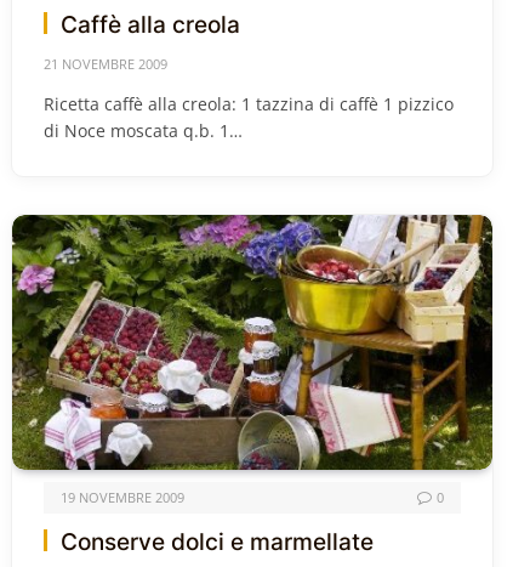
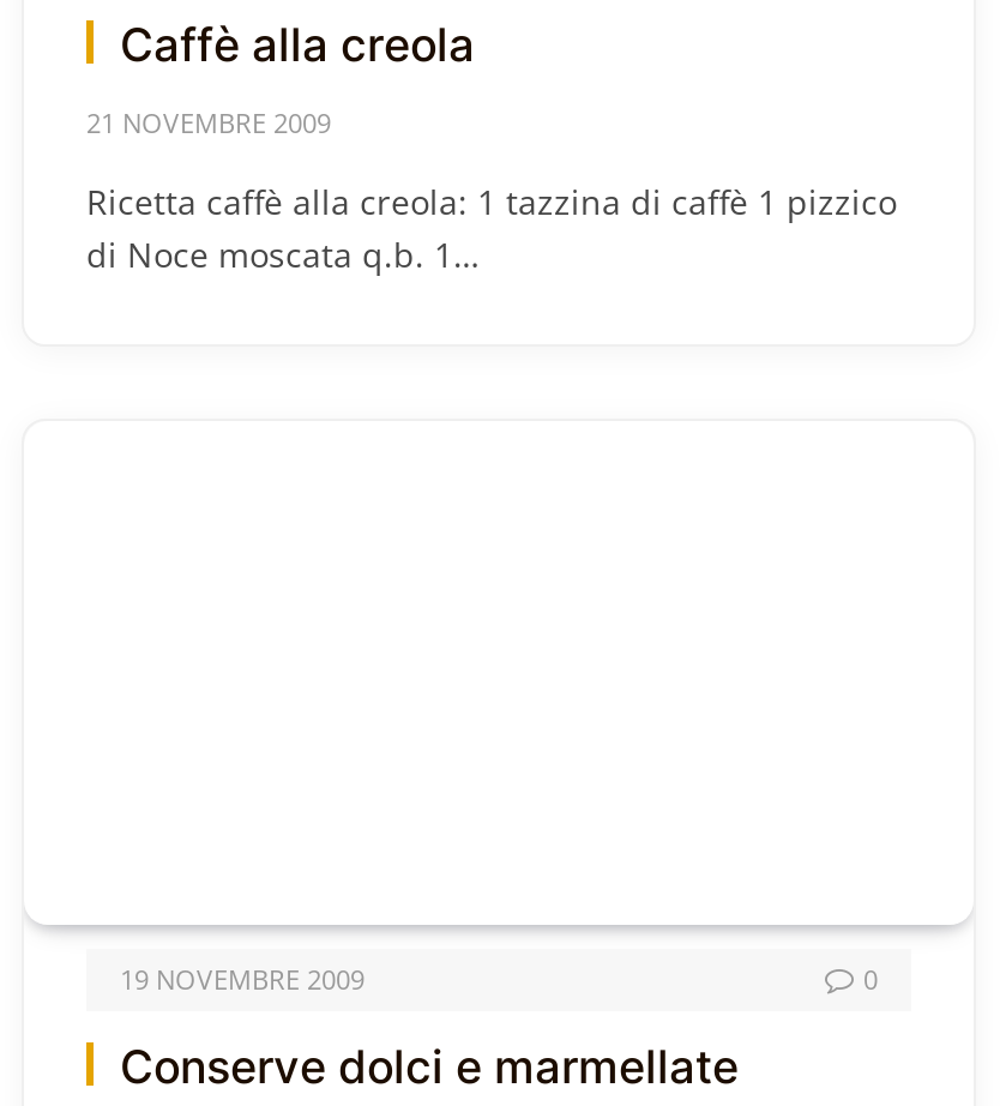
[11,214,494,471] [image] -> none

